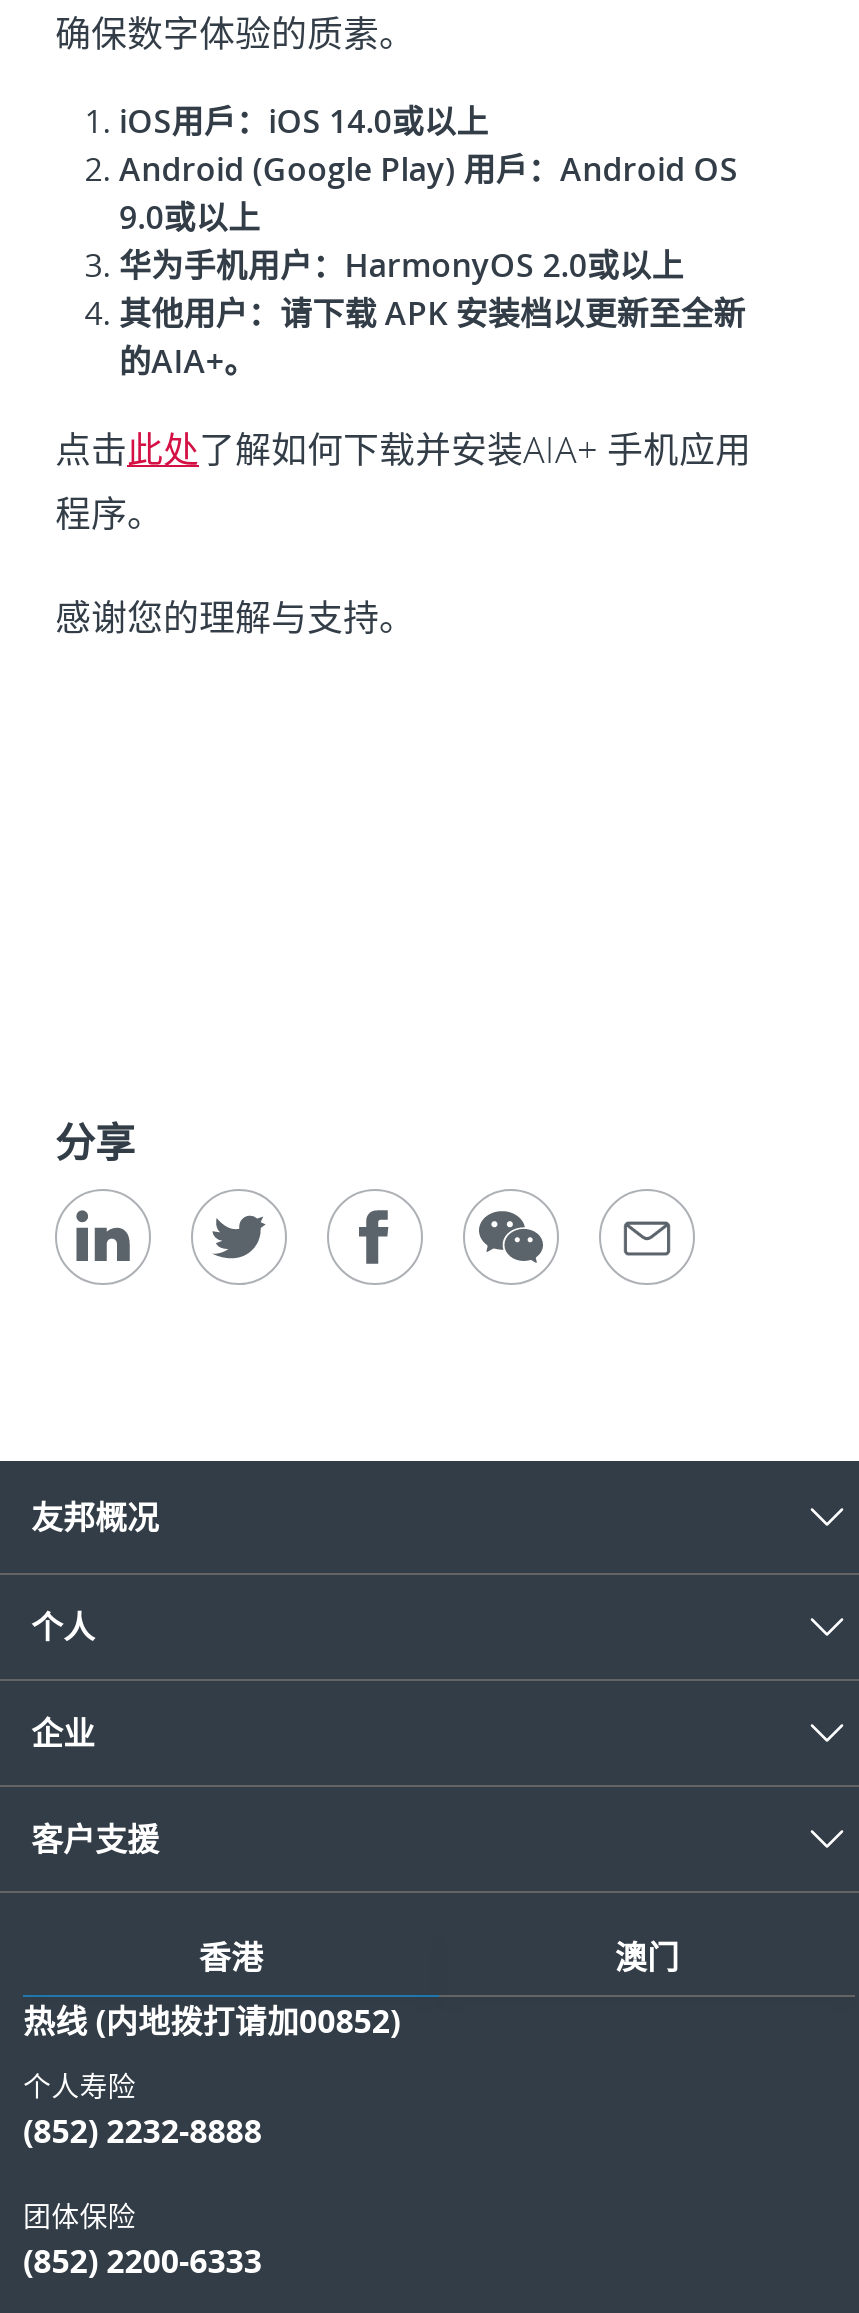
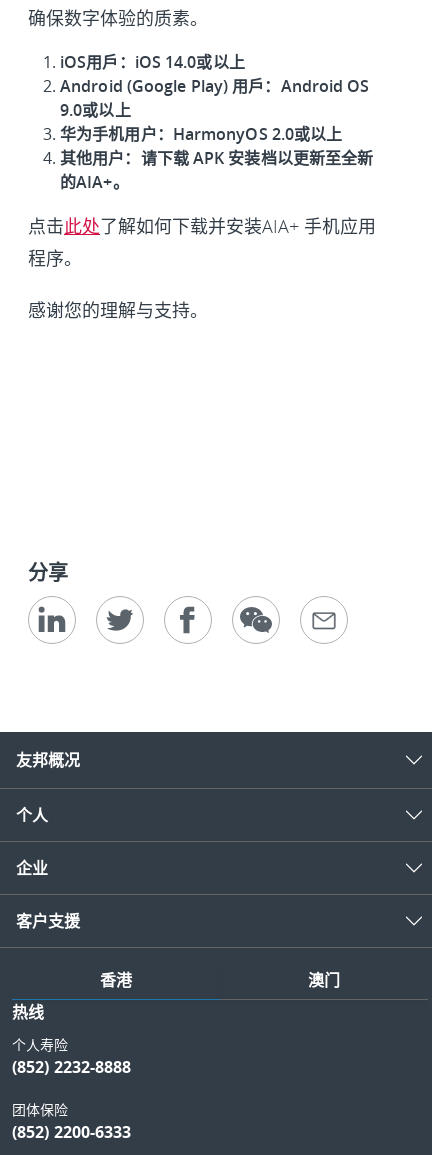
[23,1999,400,2043] 热线 (内地拨打请加00852) -> [12,1001,44,1023] 热线

